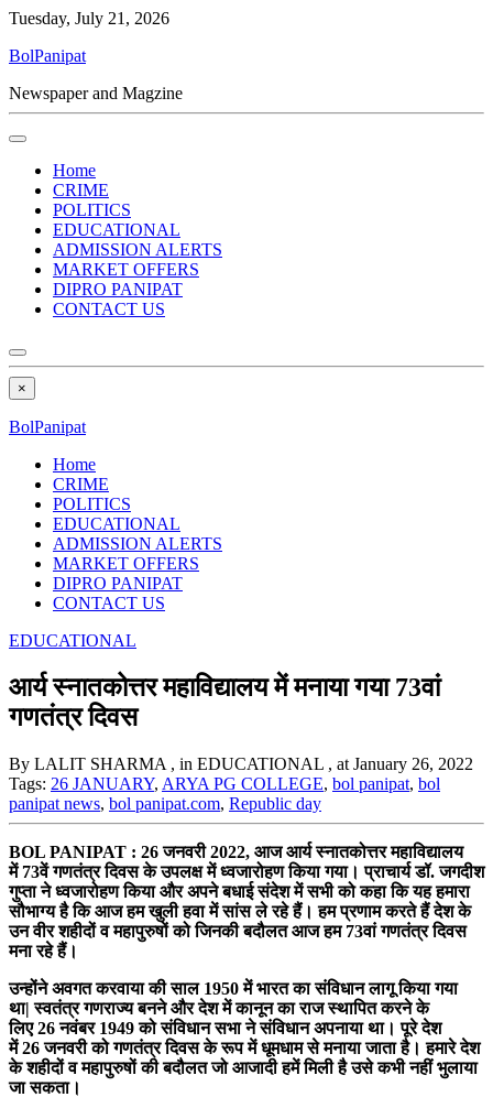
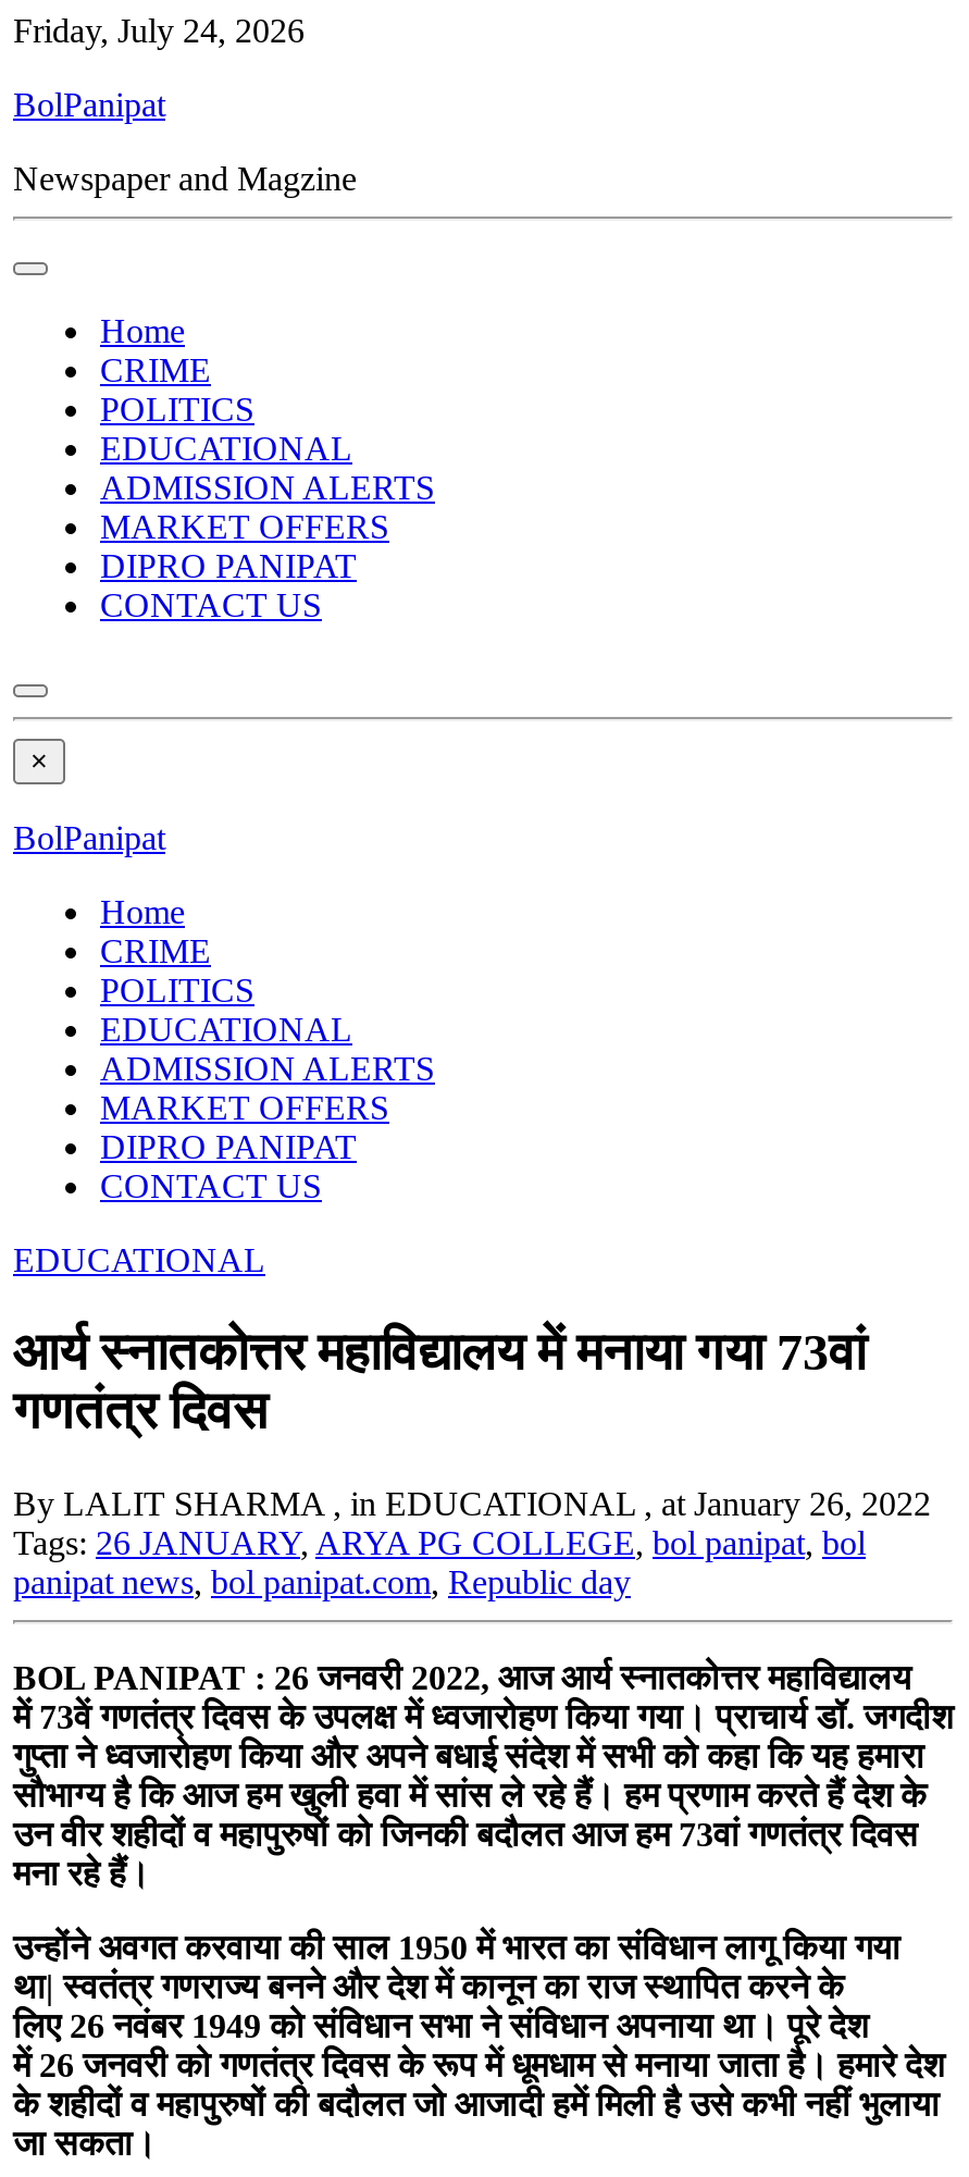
[9,9,169,28] Tuesday, July 21, 2026 -> [13,12,305,49] Friday, July 24, 2026

